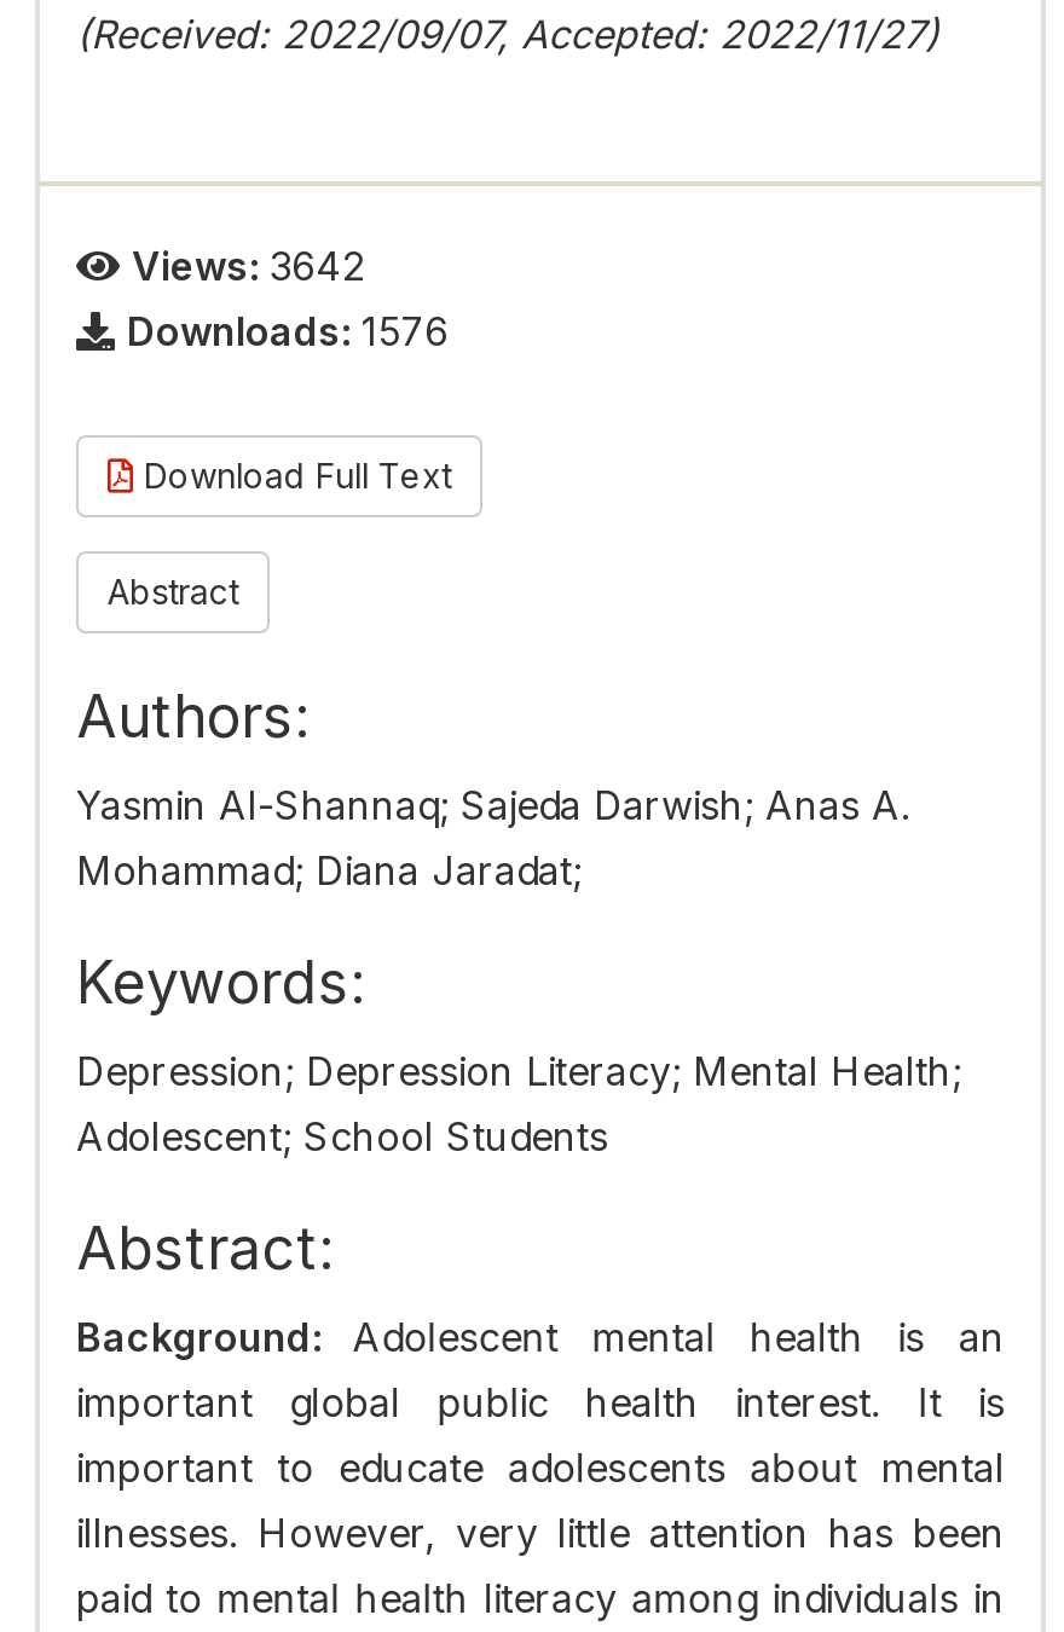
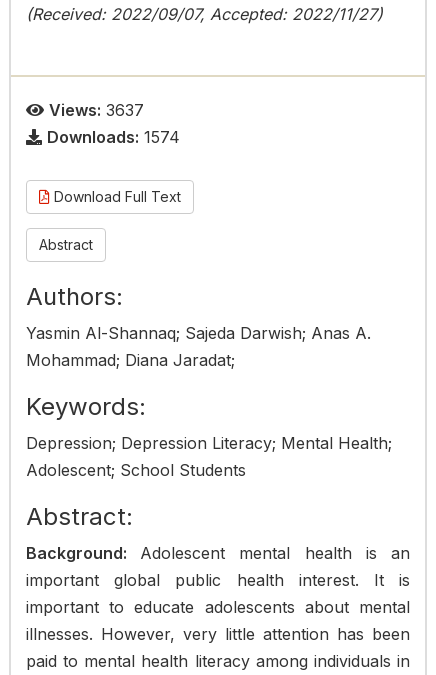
[132,242,364,290] Views: 3642 -> [49,100,144,120] Views: 3637
[127,307,449,355] Downloads: 1576 -> [47,127,180,147] Downloads: 1574

